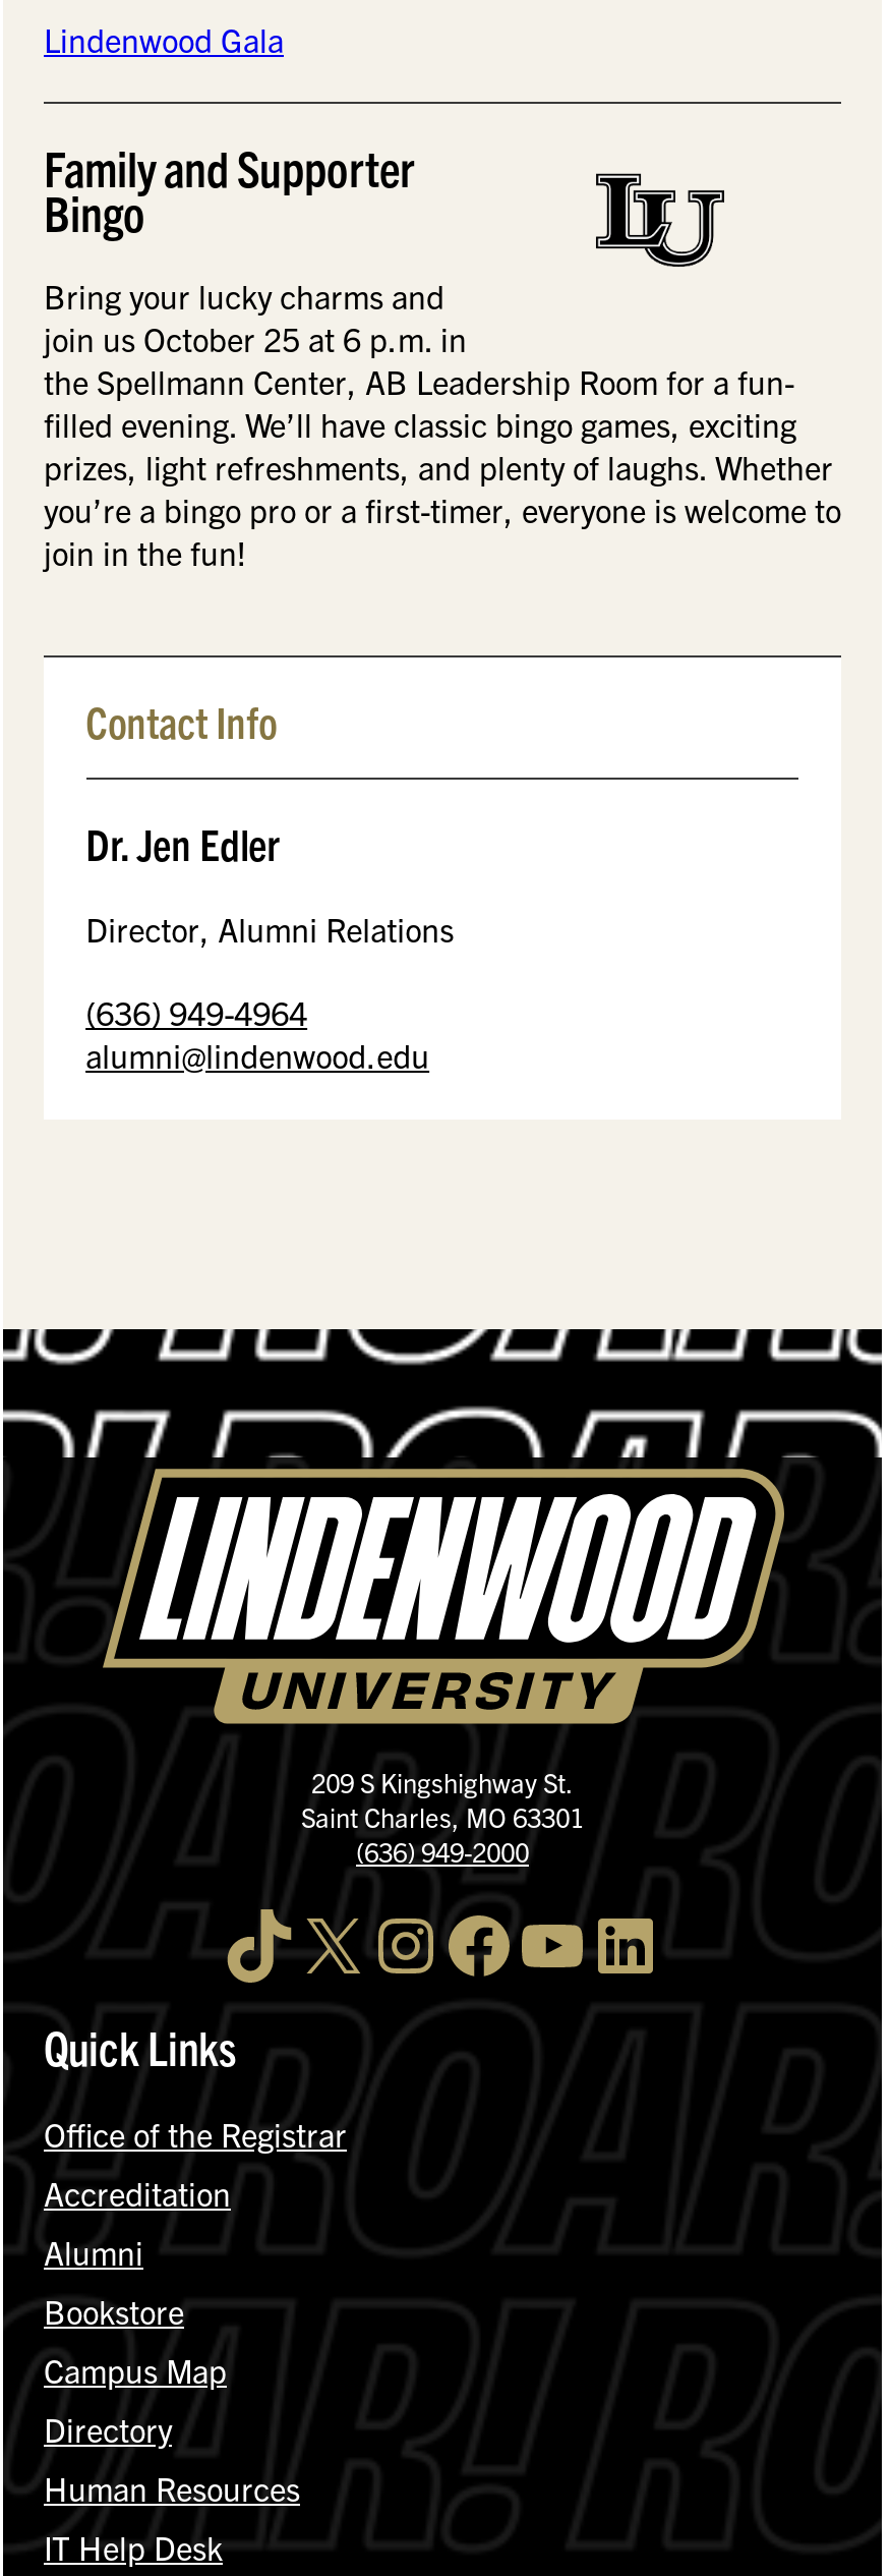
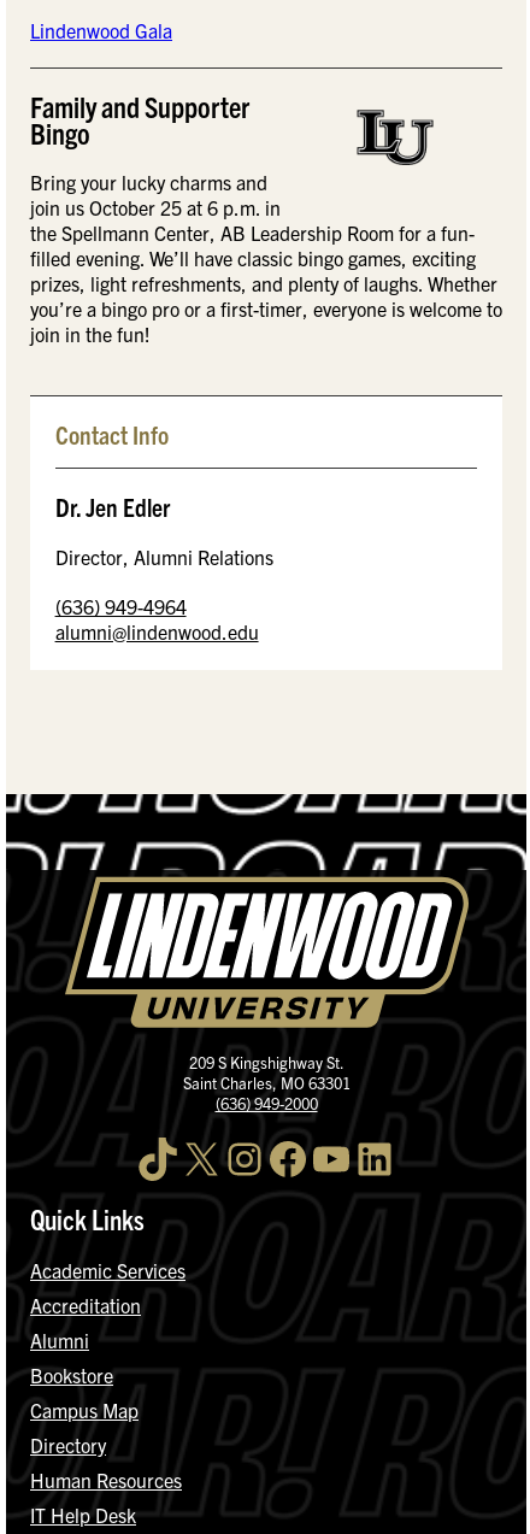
[44,2113,347,2153] Office of the Registrar -> [30,1258,185,1282] Academic Services

